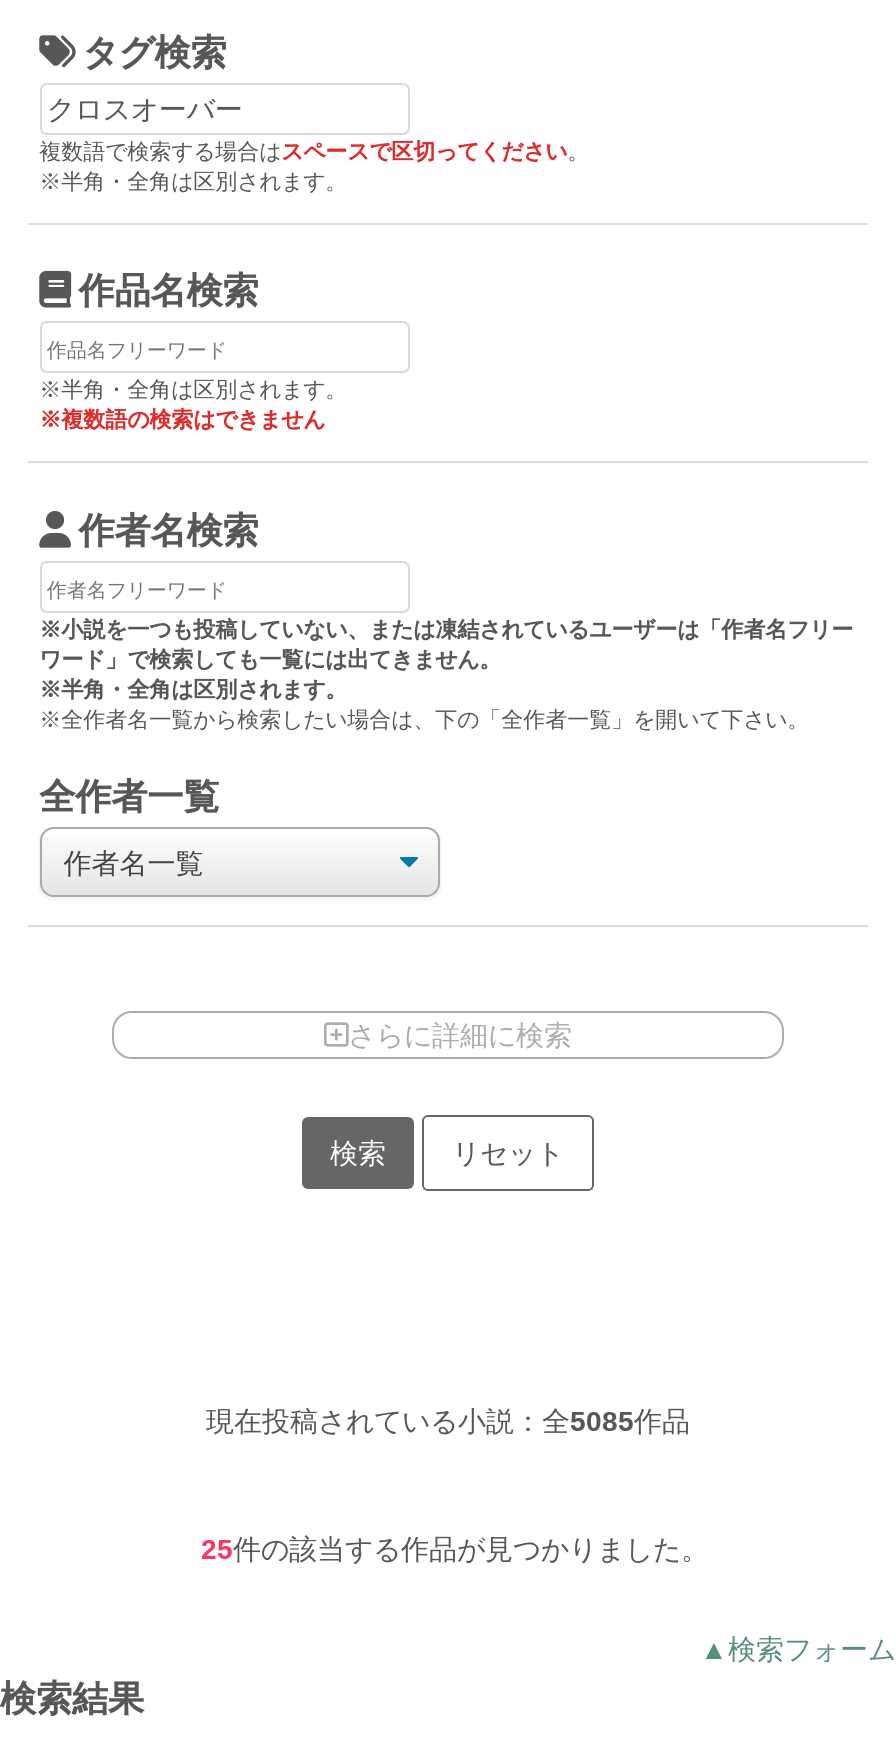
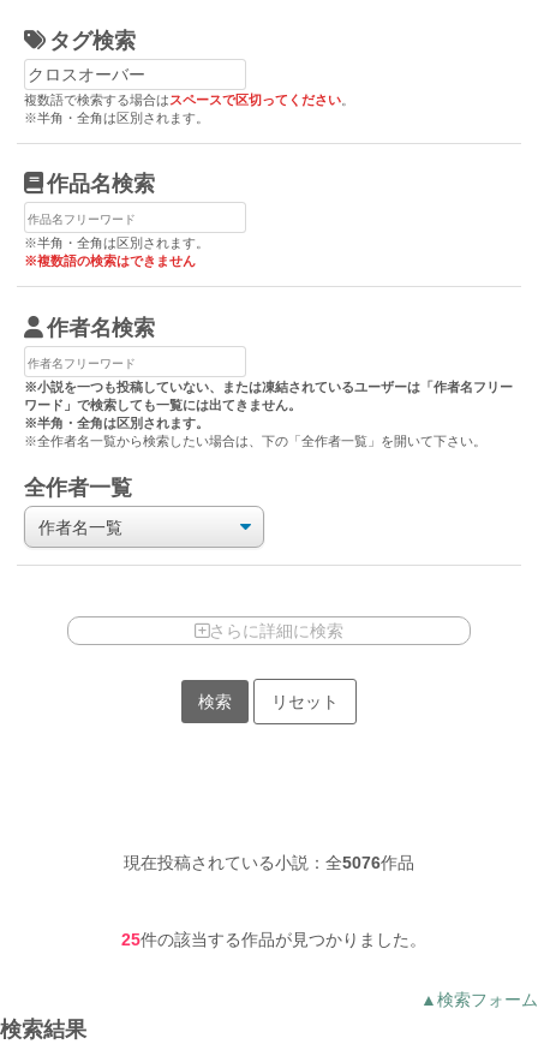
[206,1405,690,1437] 現在投稿されている小説：全5085作品 -> [124,853,414,872] 現在投稿されている小説：全5076作品

